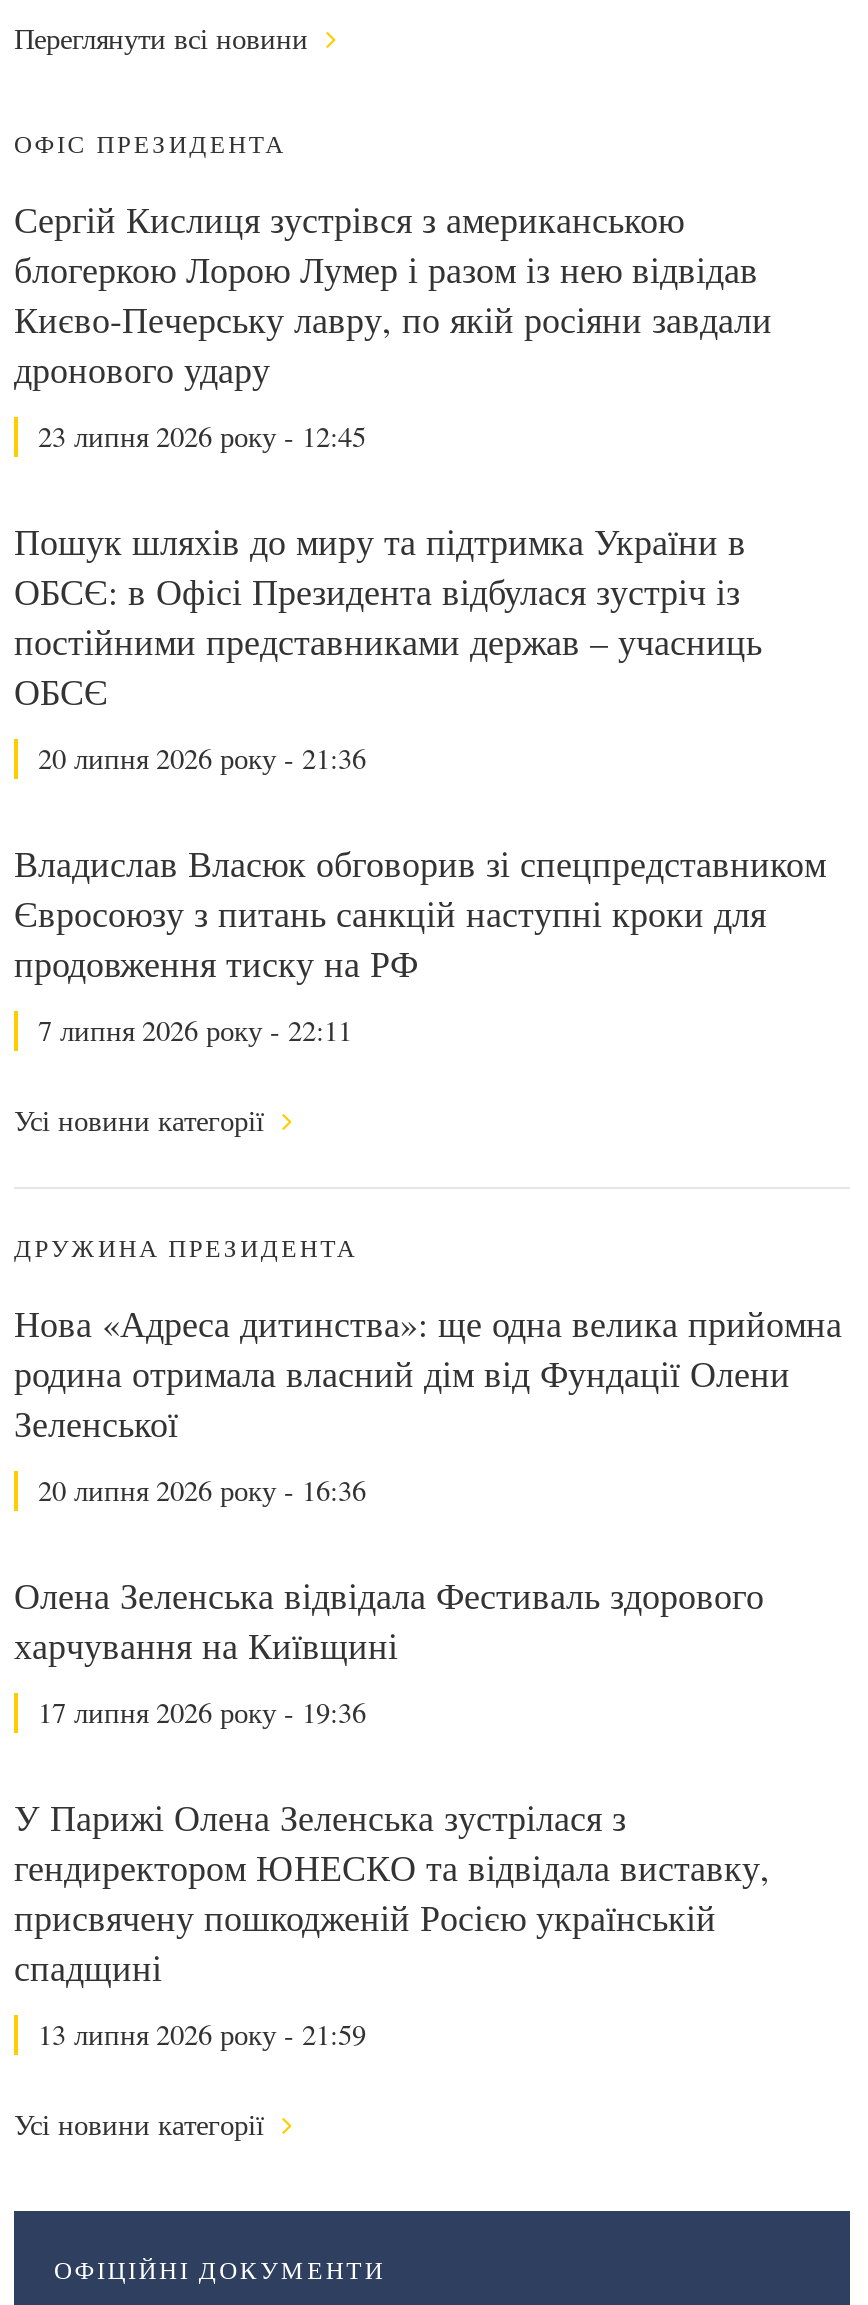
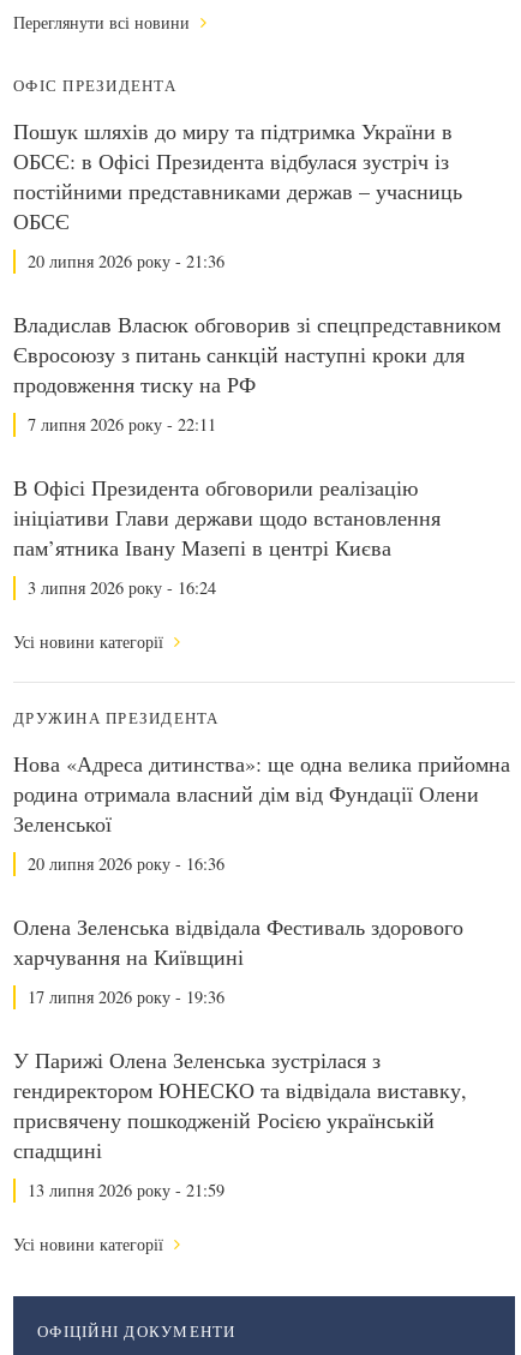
[14,195,772,455] Сергій Кислиця зустрівся з американською | блогеркою Лорою Лумер і разом із нею відвідав | Києво-Печерську лавру, по якій росіяни завдали | дронового удару | 23 липня 2026 року - 12:45 -> none
moved [14,517,826,1049] -> [13,116,501,436]: Пошук шляхів до миру та підтримка України в | ОБСЄ: в Офісі Президента відбулася зустріч із | постійними представниками держав – учасниць | ... | продовження тиску на РФ | 7 липня 2026 року - 22:11
none -> [13,473,441,599] В Офісі Президента обговорили реалізацію | ініціативи Глави держави щодо встановлення | пам’ятника Івану Мазепі в центрі Києва | 3 липня 2026 року - 16:24

